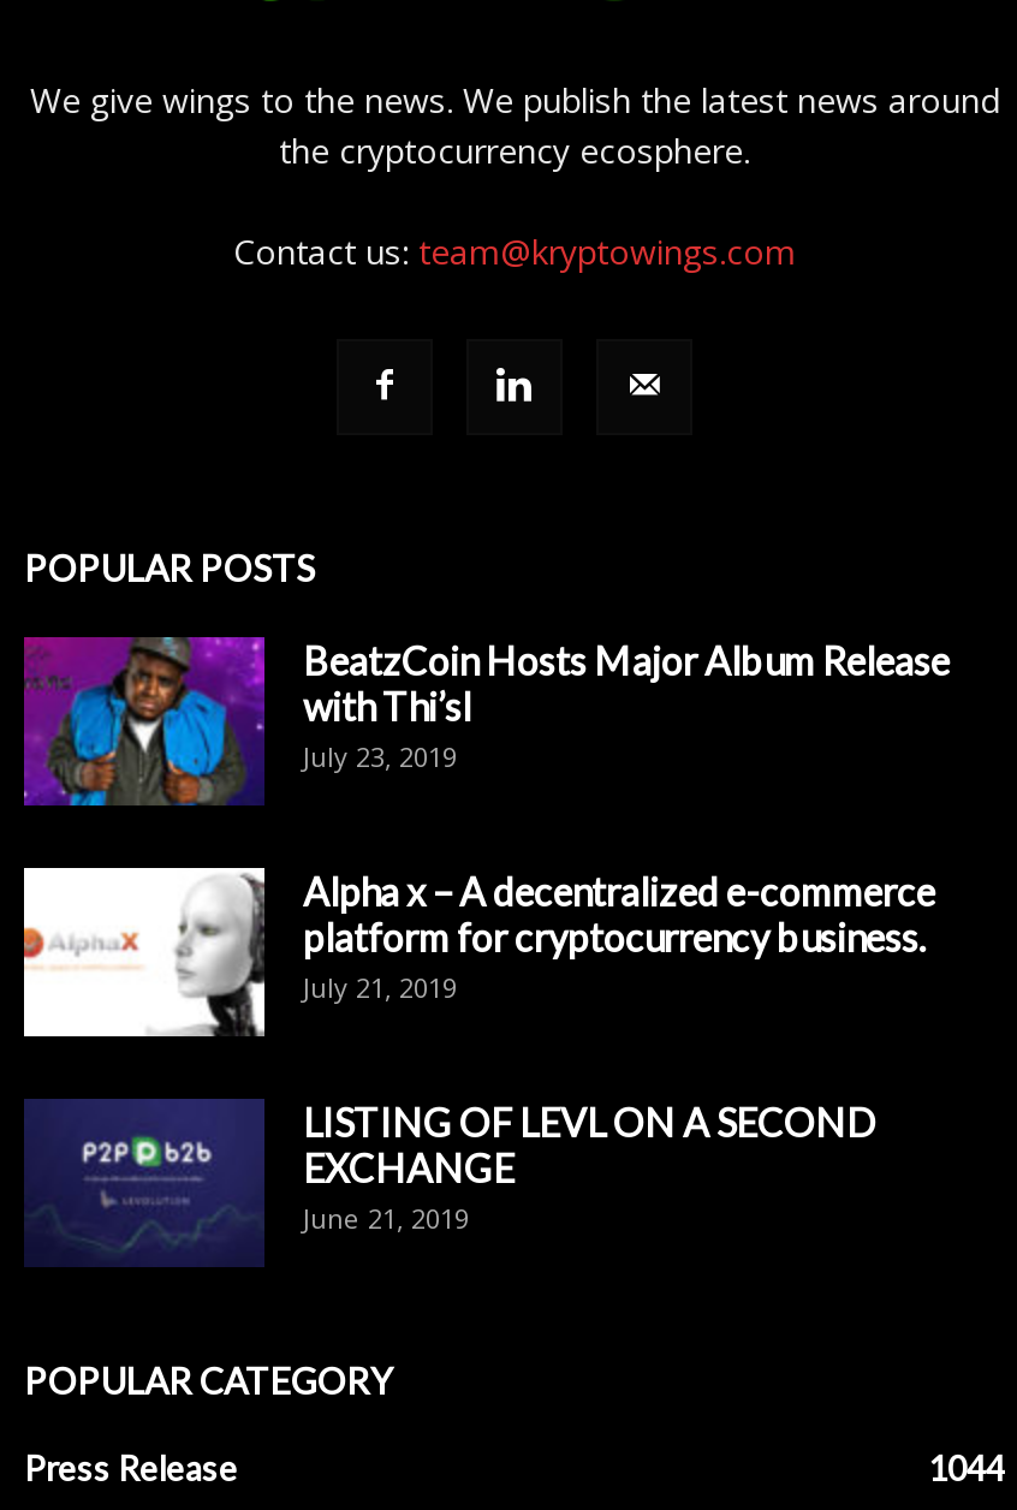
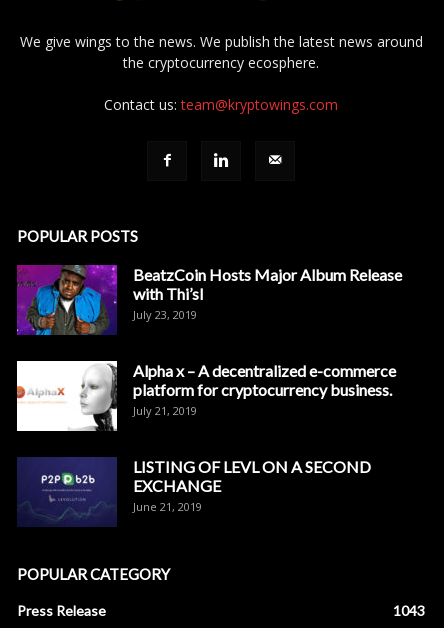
[928,1448,1005,1489] 1044 -> [393,602,425,619] 1043

